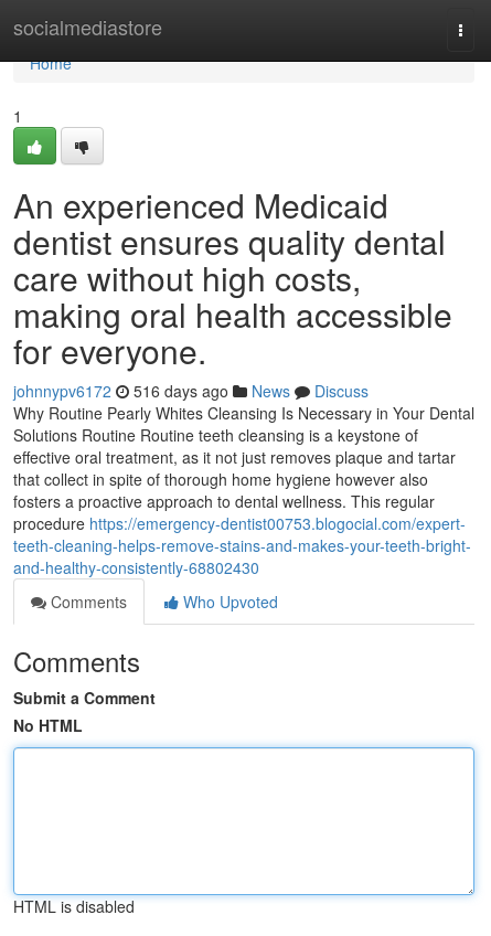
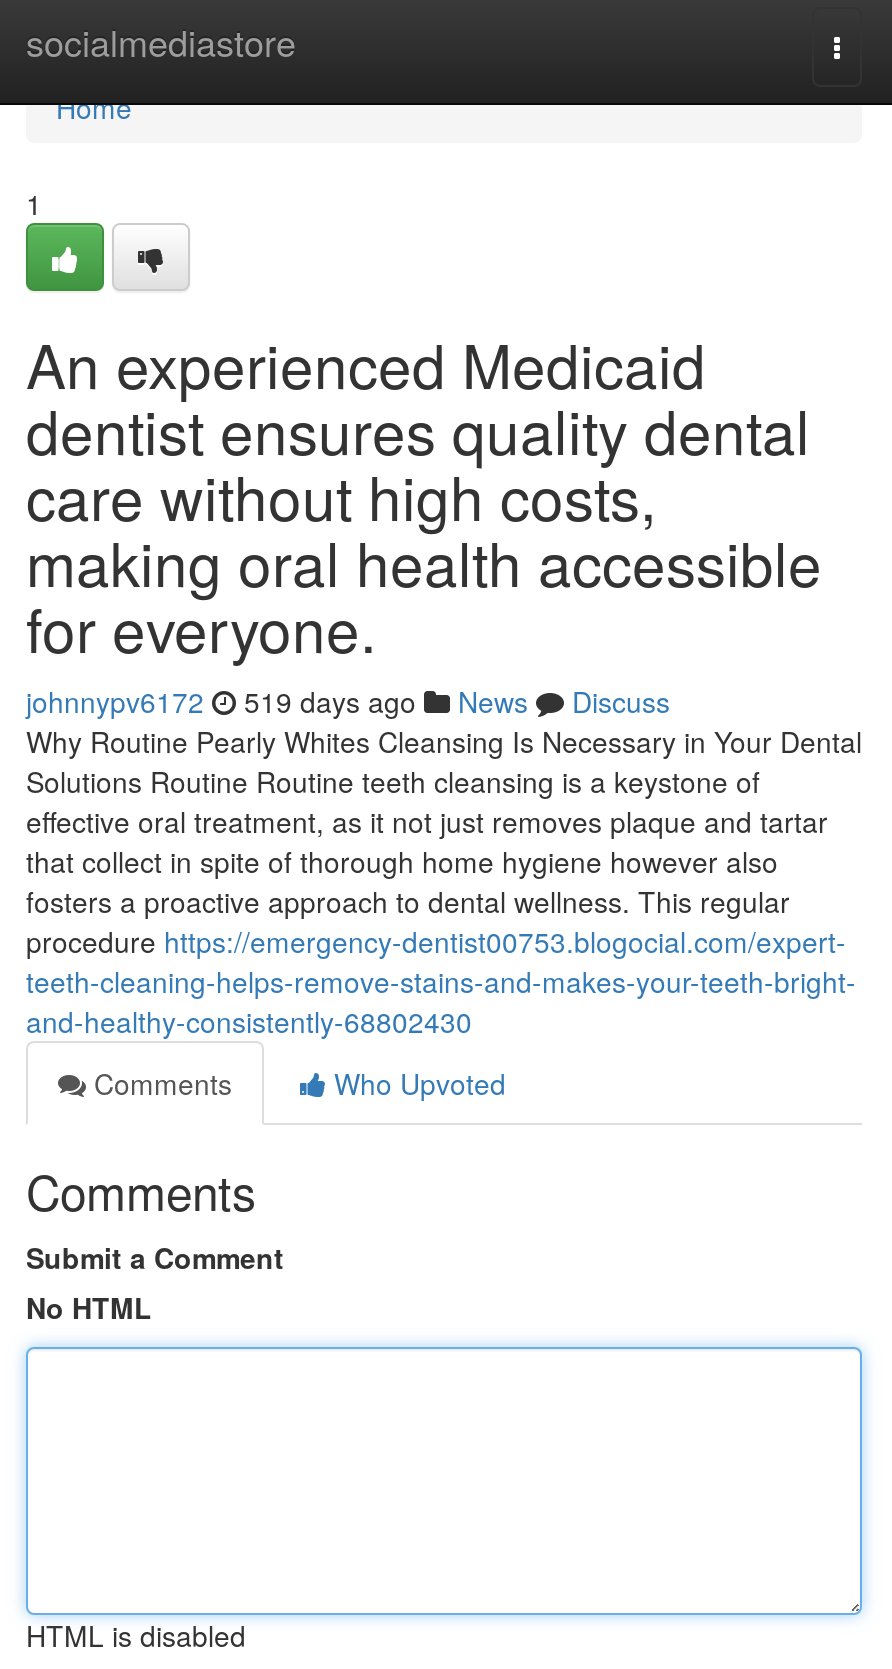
[13,380,369,402] johnnypv6172 516 days ago News Discuss -> [26,681,670,721] johnnypv6172 519 days ago News Discuss

